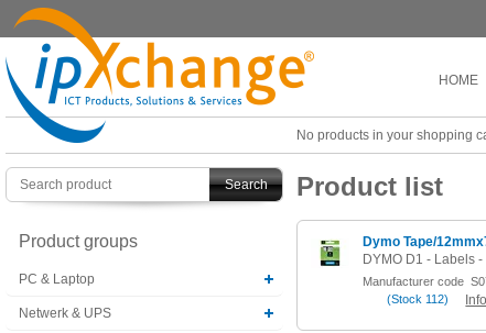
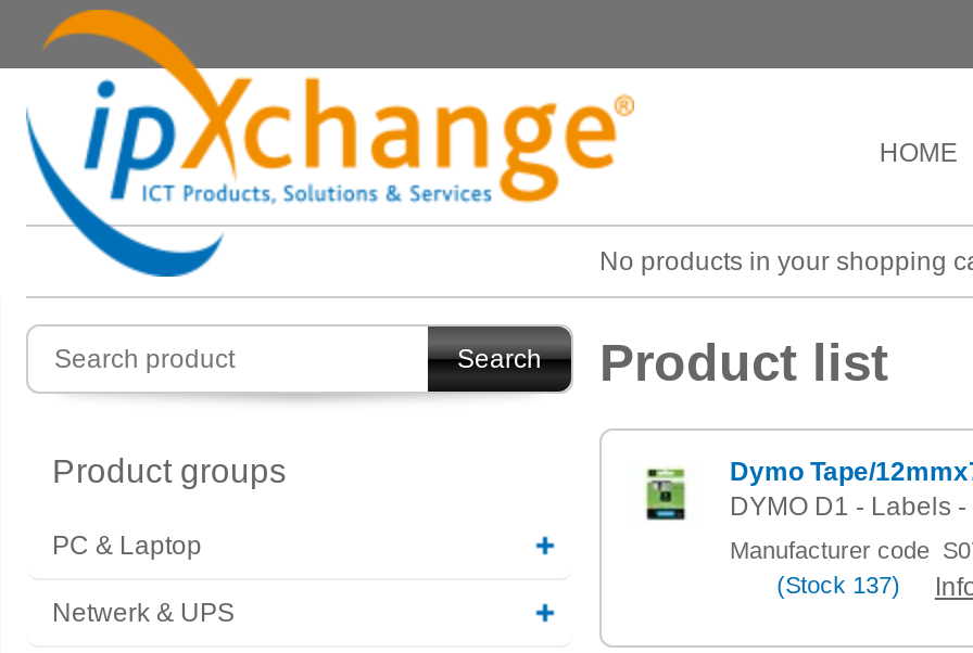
[386,292,448,306] (Stock 112) -> [777,572,900,598] (Stock 137)

